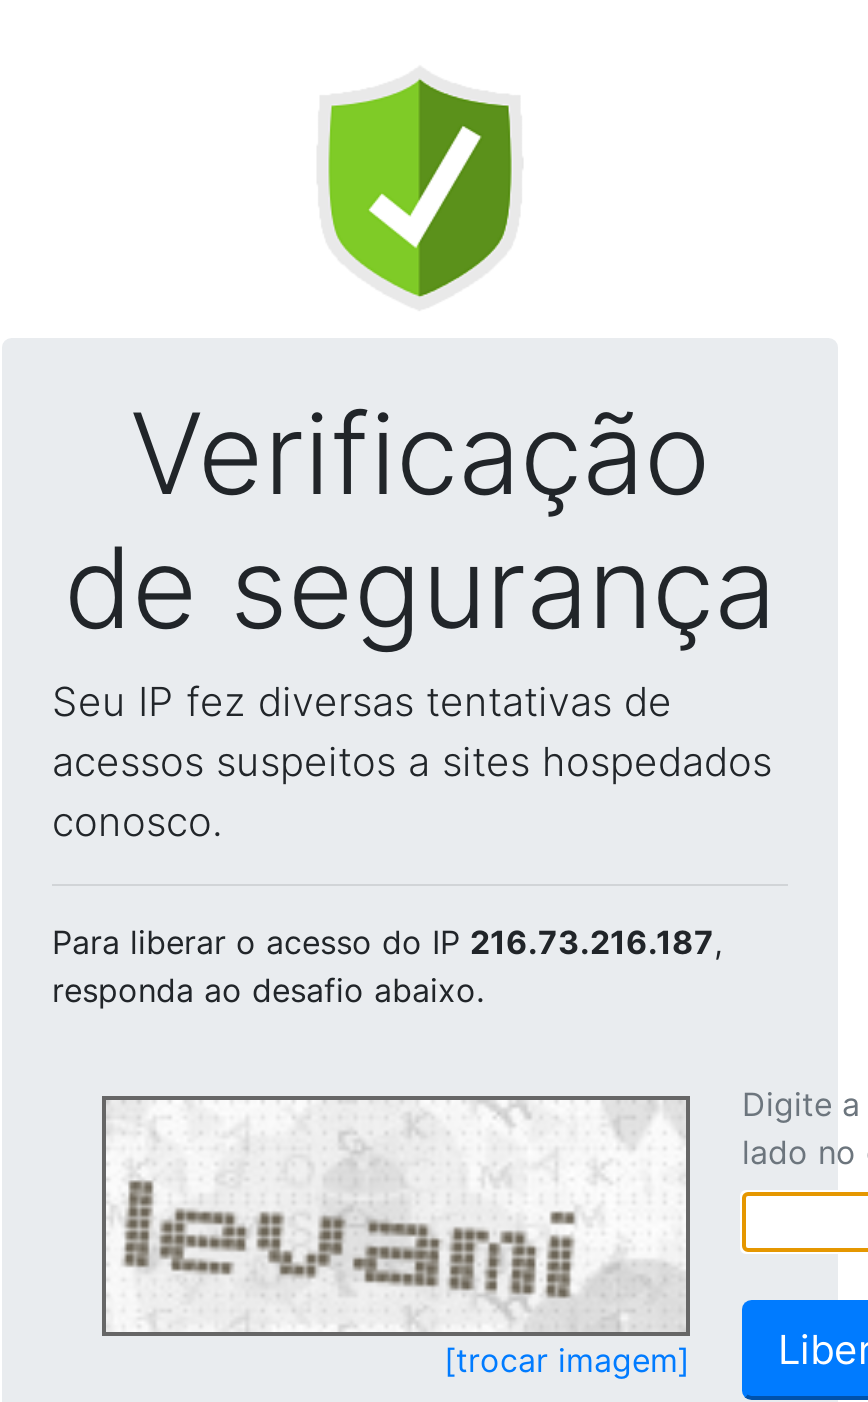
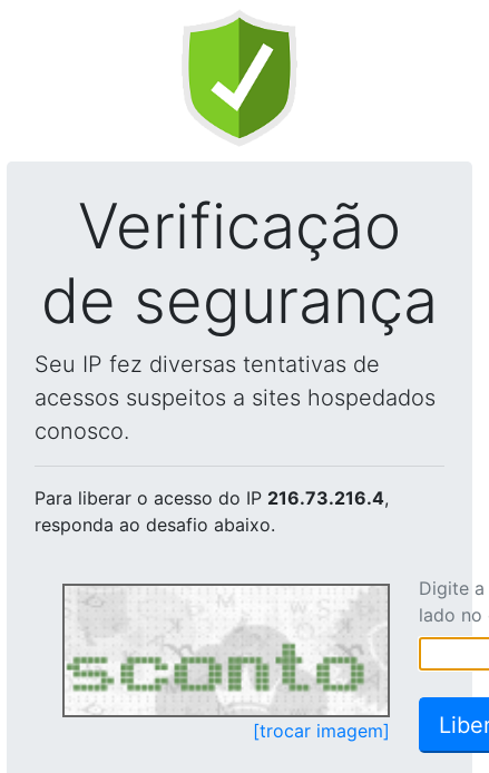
[52,922,722,962] Para liberar o acesso do IP 216.73.216.187, -> [35,487,389,509] Para liberar o acesso do IP 216.73.216.4,
[108,1106,670,1328] [image] -> [67,594,385,713] [image]

